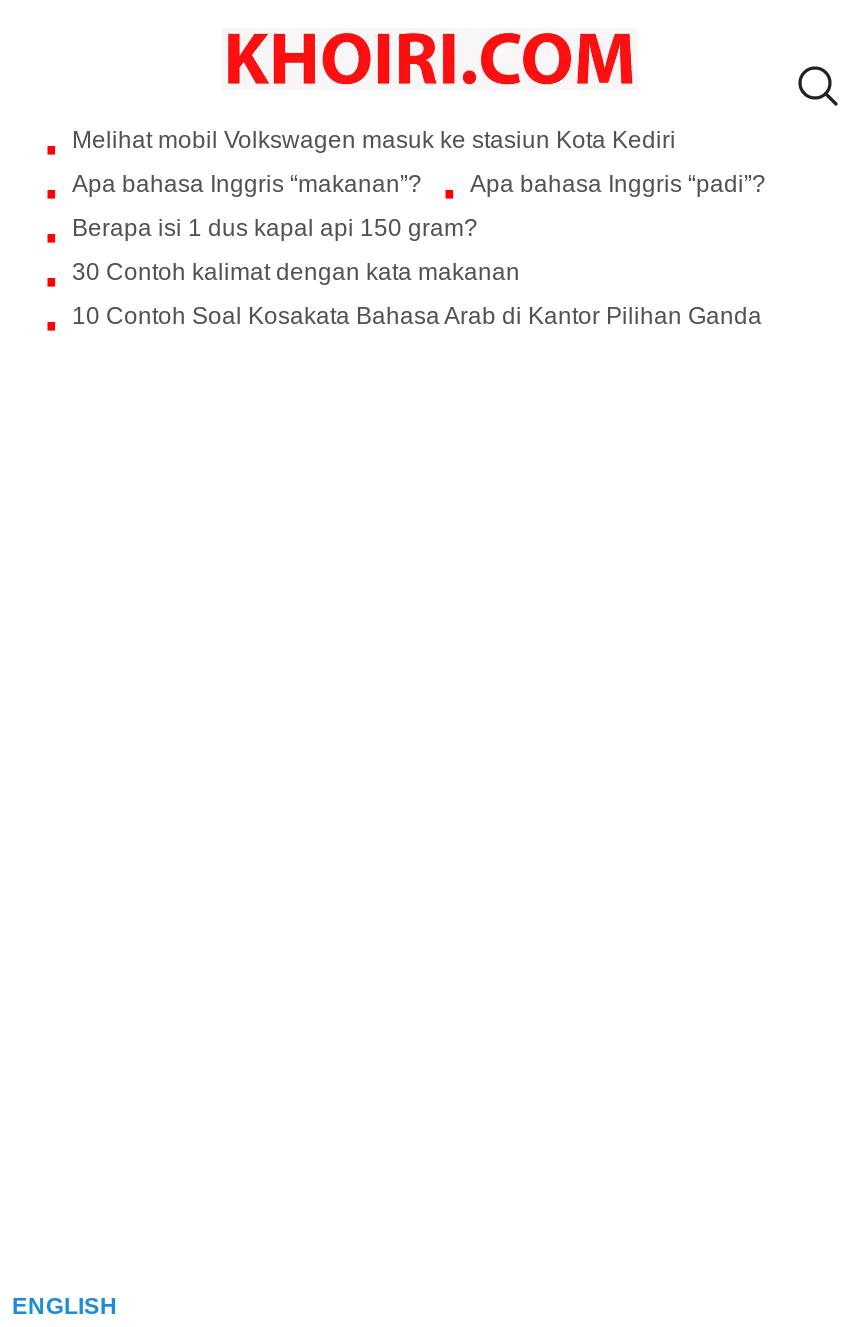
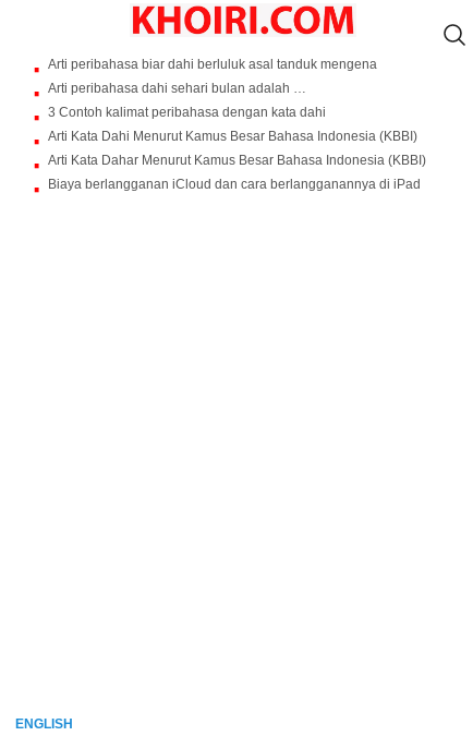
[72,126,766,330] Melihat mobil Volkswagen masuk ke stasiun Kota Kediri | Apa bahasa Inggris “makanan”? | Apa bahasa Inggris “padi”? | Berapa isi 1 dus kapal api 150 gram? | 30 Contoh kalimat dengan kata makanan | 10 Contoh Soal Kosakata Bahasa Arab di Kantor Pilihan Ganda -> [48,57,426,192] Arti peribahasa biar dahi berluluk asal tanduk mengena | Arti peribahasa dahi sehari bulan adalah … | 3 Contoh kalimat peribahasa dengan kata dahi | Arti Kata Dahi Menurut Kamus Besar Bahasa Indonesia (KBBI) | Arti Kata Dahar Menurut Kamus Besar Bahasa Indonesia (KBBI) | Biaya berlangganan iCloud dan cara berlangganannya di iPad

